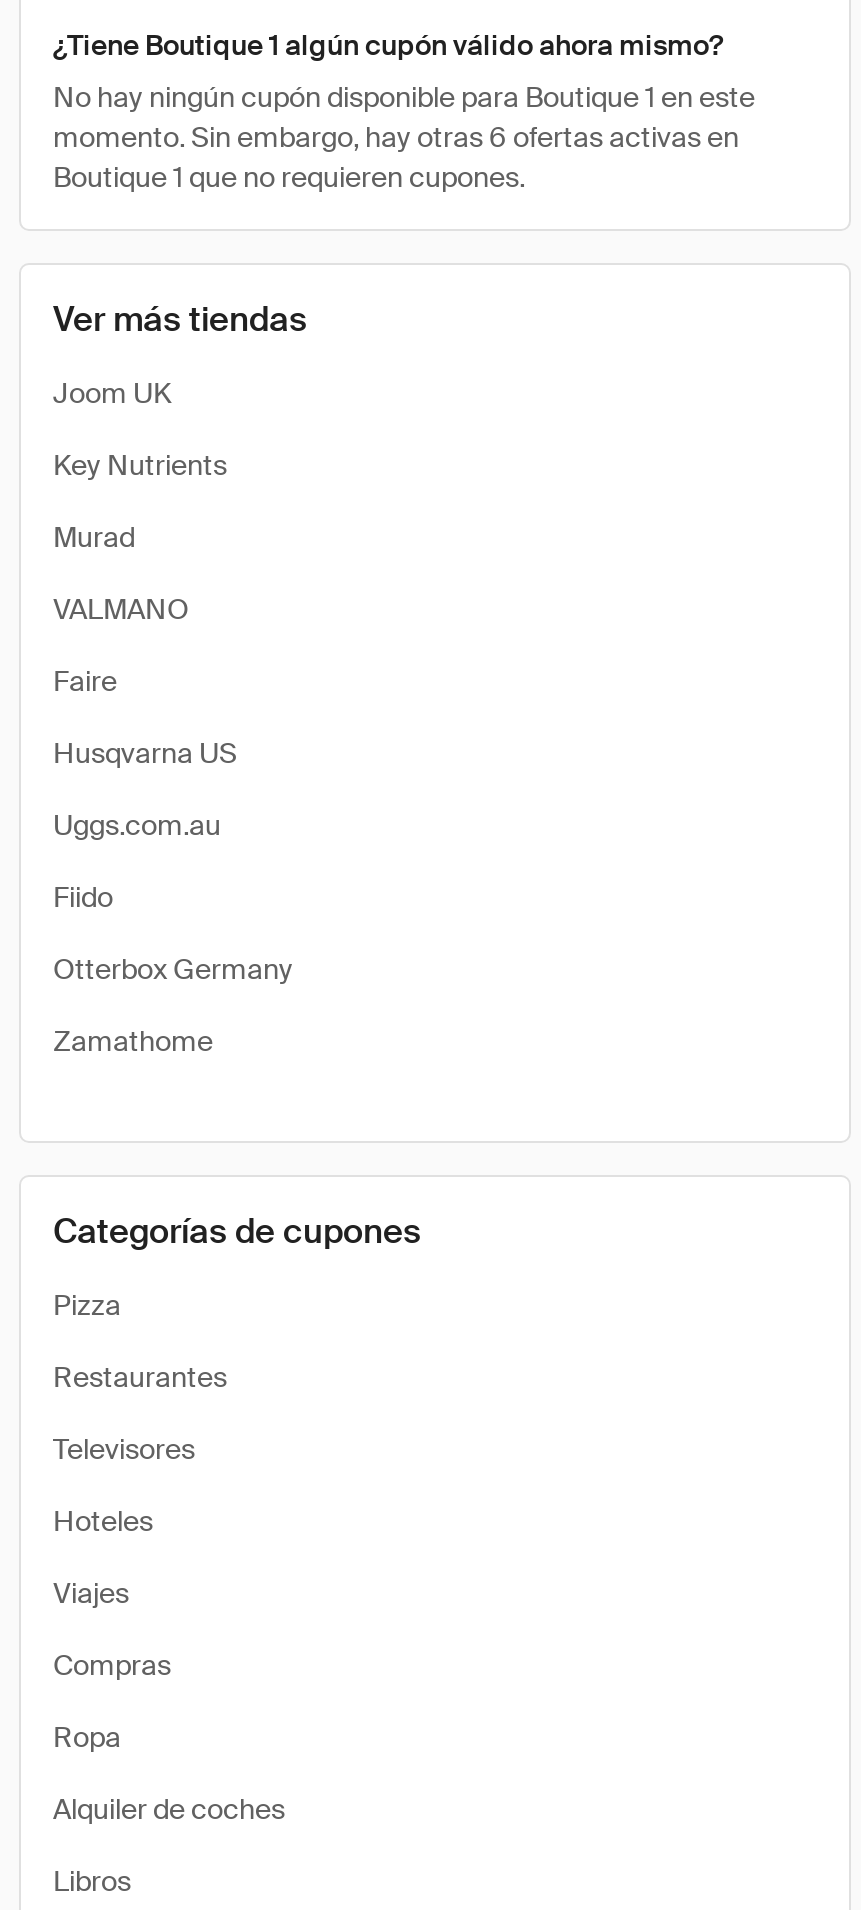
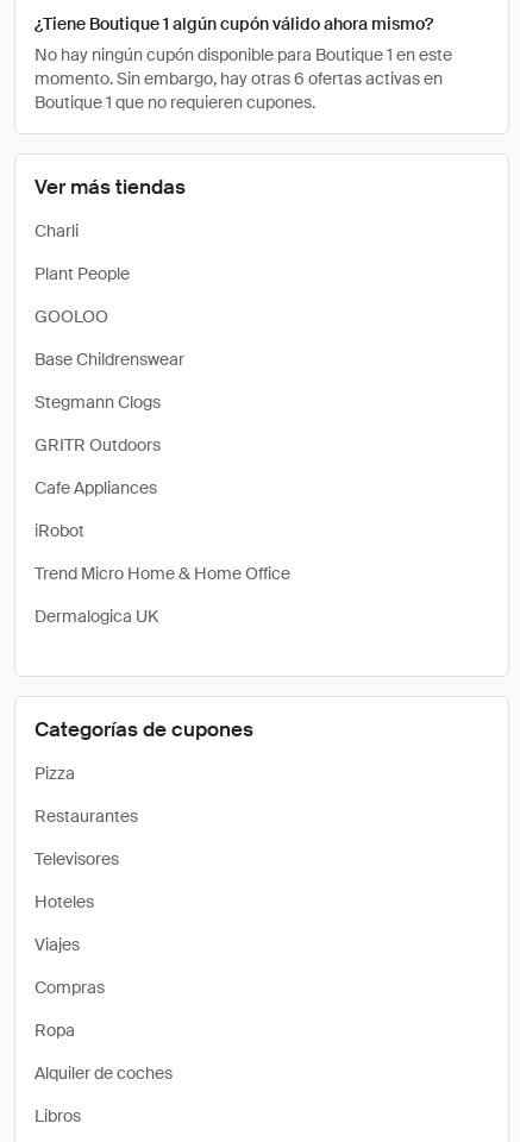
[53,375,171,411] Joom UK -> [35,220,79,241] Charli
[53,447,227,483] Key Nutrients -> [35,263,130,284] Plant People
[53,519,135,555] Murad -> [35,306,108,327] GOOLOO
[53,591,189,627] VALMANO -> [35,349,184,370] Base Childrenswear
[53,663,117,699] Faire -> [35,391,161,413] Stegmann Clogs
[53,735,237,771] Husqvarna US -> [35,434,161,456] GRITR Outdoors
[53,807,221,843] Uggs.com.au -> [35,477,157,498] Cafe Appliances
[53,879,113,915] Fiido -> [35,520,84,541] iRobot
[53,951,293,987] Otterbox Germany -> [35,563,290,584] Trend Micro Home & Home Office
[53,1023,213,1059] Zamathome -> [35,605,158,627] Dermalogica UK

